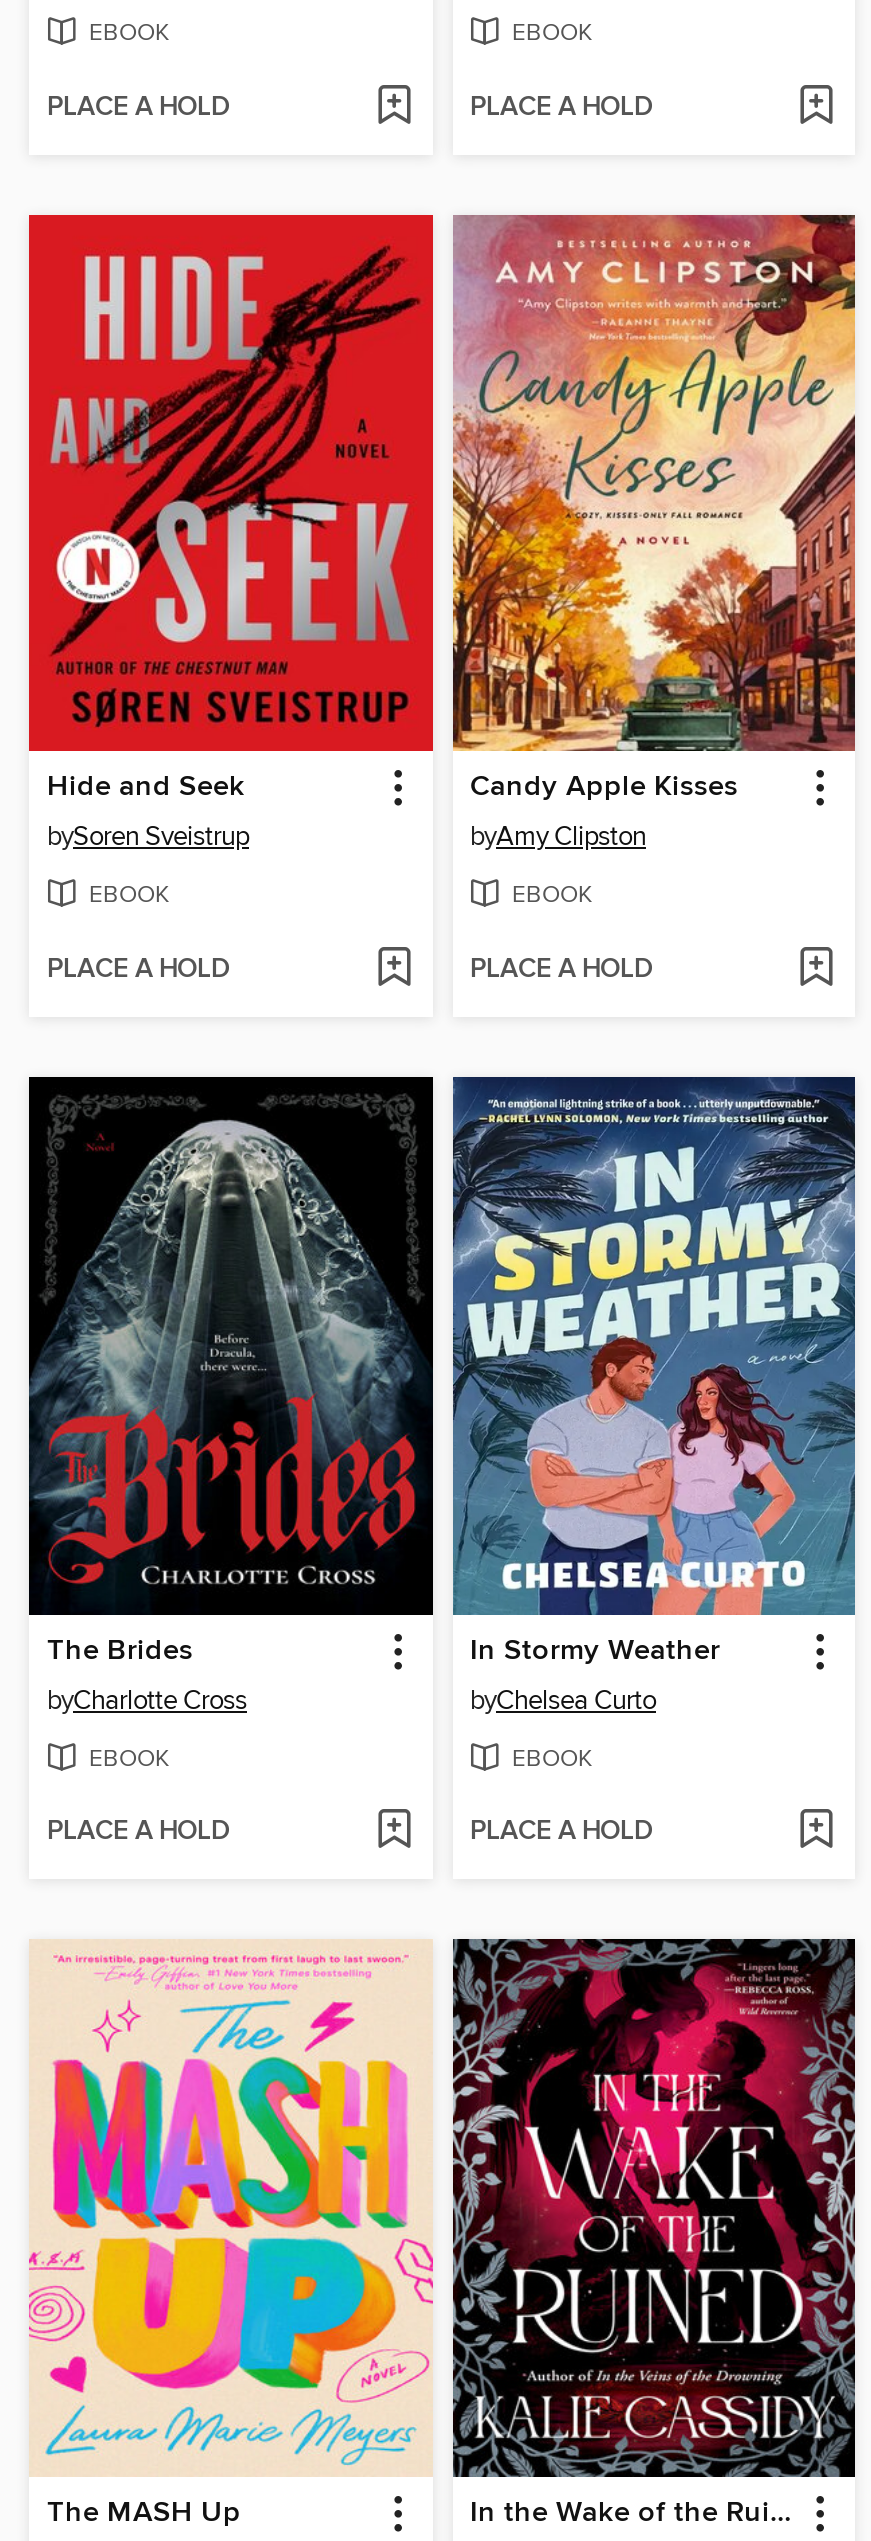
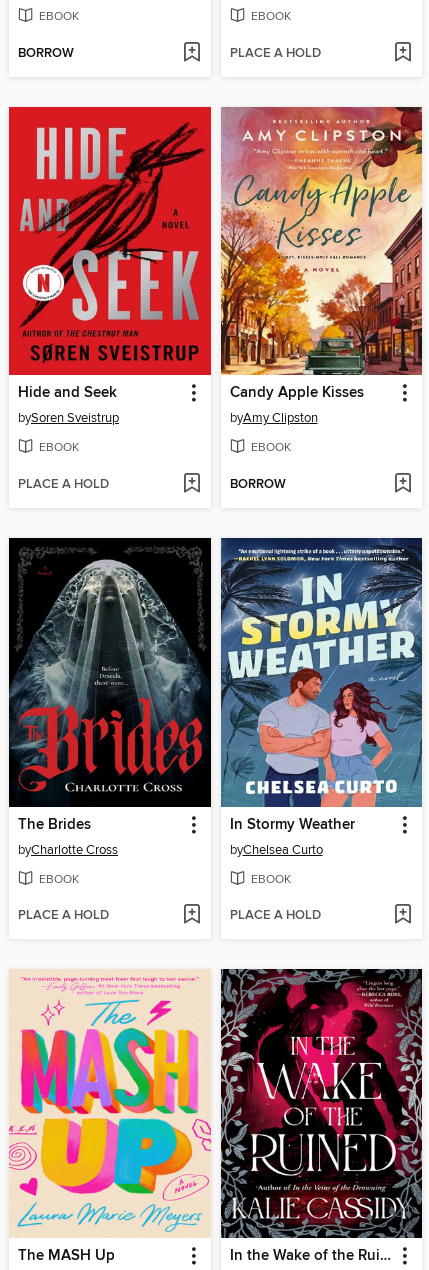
[47,90,229,124] PLACE A HOLD -> [18,45,74,62] BORROW
[470,953,652,987] PLACE A HOLD -> [229,476,285,493] BORROW

